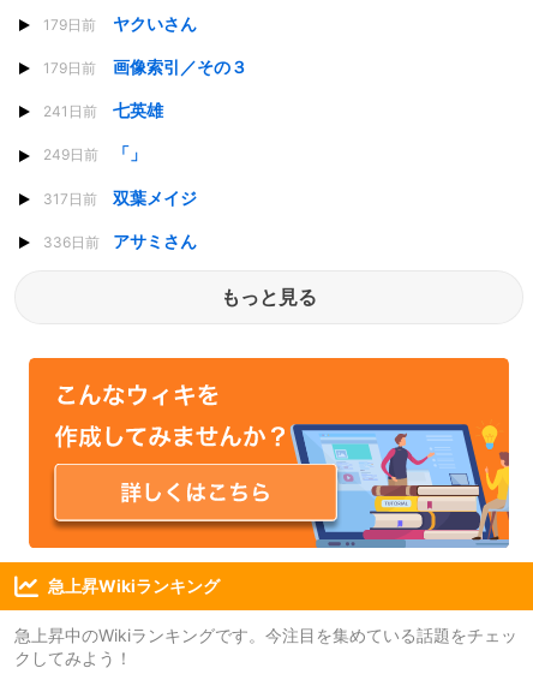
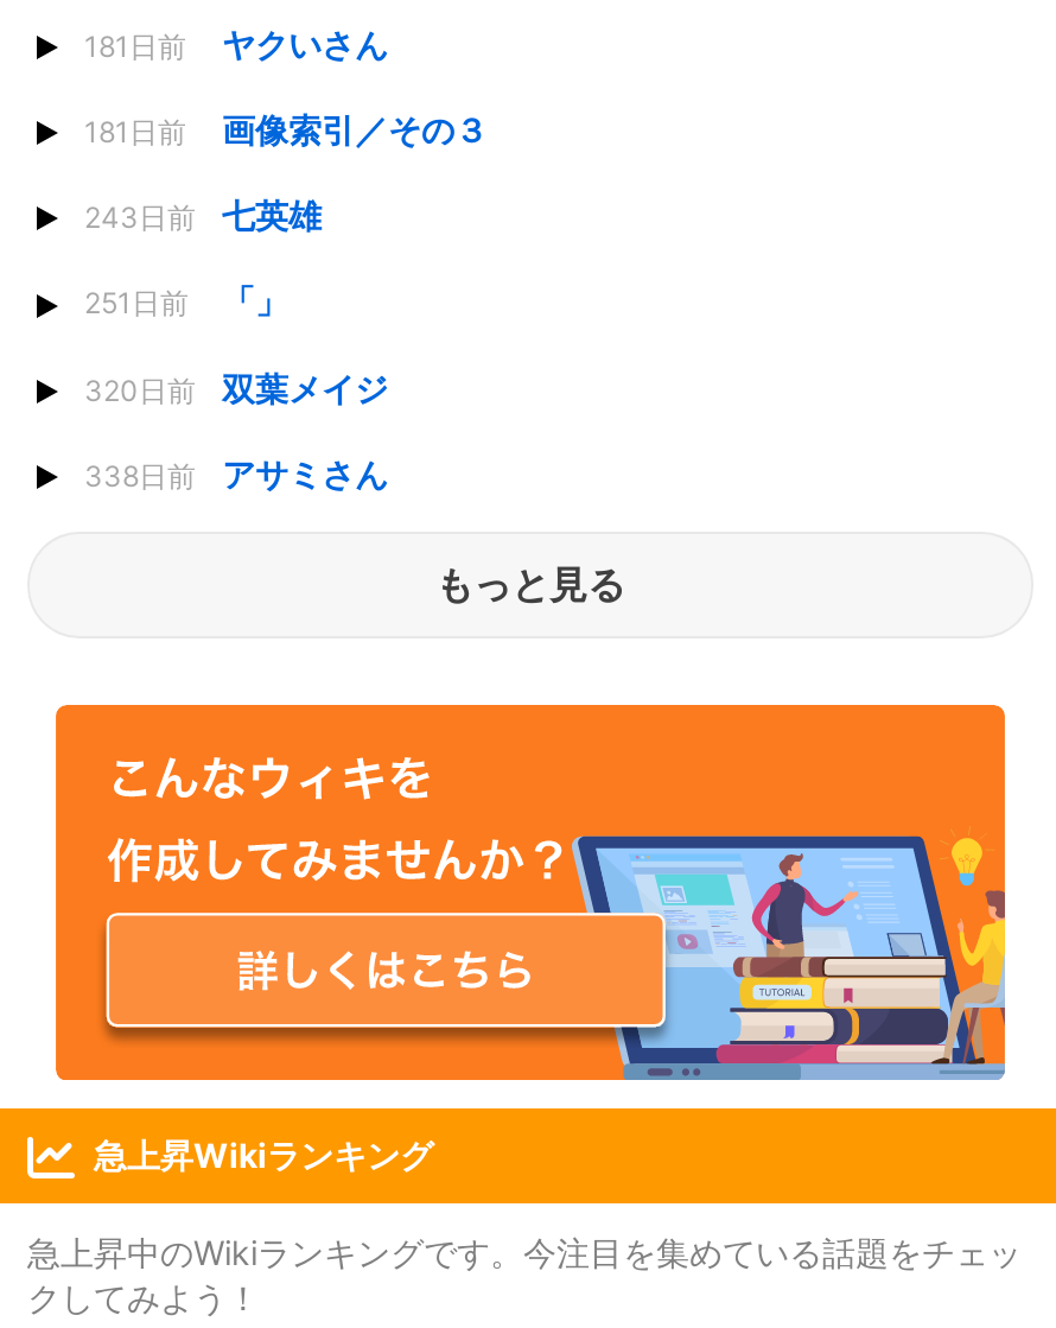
[43,13,197,33] 179日前 ヤクいさん -> [84,23,388,64] 181日前 ヤクいさん
[43,56,247,77] 179日前 画像索引／その３ -> [84,109,488,149] 181日前 画像索引／その３
[43,100,163,120] 241日前 七英雄 -> [84,195,322,235] 243日前 七英雄
[43,146,98,164] 249日前 -> [84,286,189,321] 251日前
[43,187,197,207] 317日前 双葉メイジ -> [84,367,388,407] 320日前 双葉メイジ
[43,230,197,251] 336日前 アサミさん -> [84,453,388,493] 338日前 アサミさん

